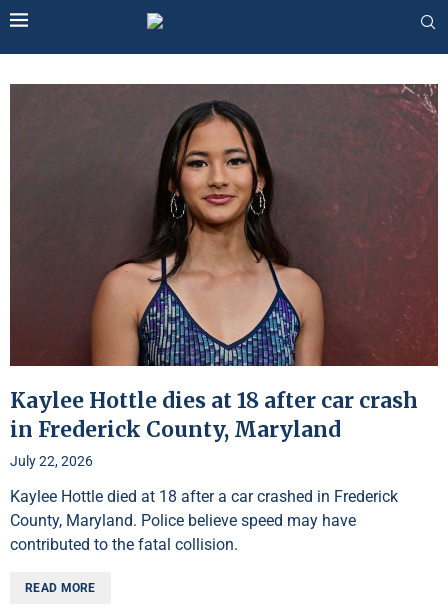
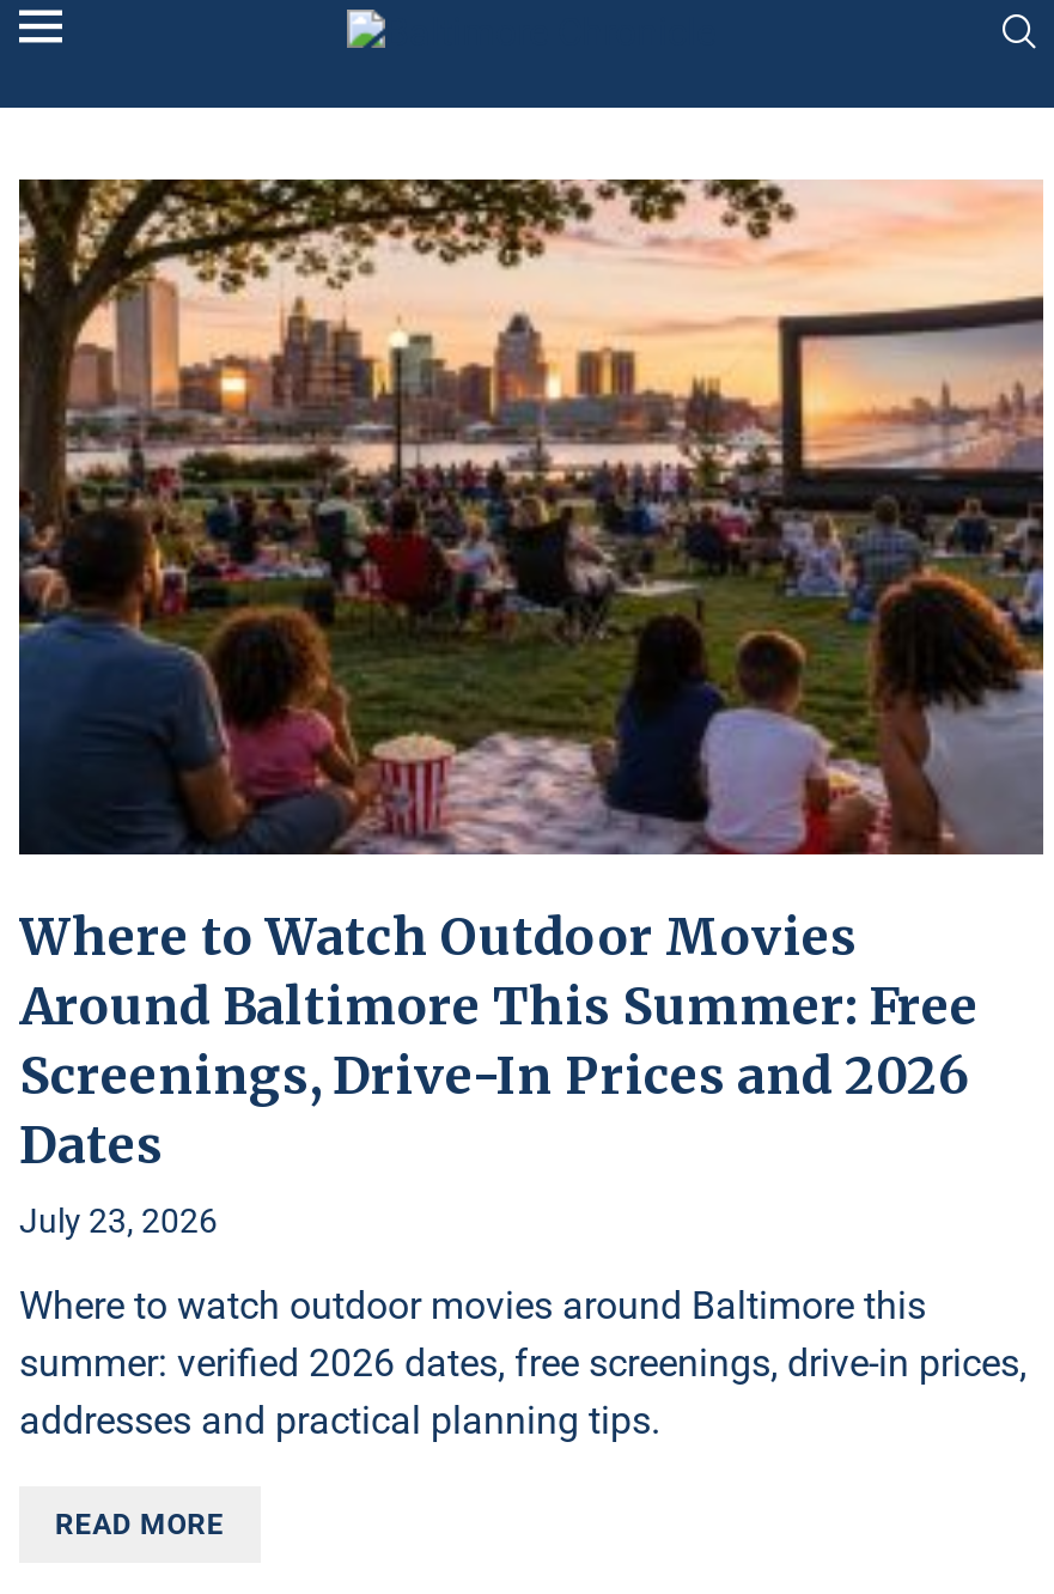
[10,83,439,469] [image] | Kaylee Hottle dies at 18 after car crash | in Frederick County, Maryland | July 22, 2026 -> [19,180,1043,1241] [image] | Where to Watch Outdoor Movies | Around Baltimore This Summer: Free | Screenings, Drive-In Prices and 2026 | Dates | July 23, 2026
[10,487,398,554] Kaylee Hottle died at 18 after a car crashed in Frederick | County, Maryland. Police believe speed may have | contributed to the fatal collision. -> [19,1284,1026,1444] Where to watch outdoor movies around Baltimore this | summer: verified 2026 dates, free screenings, drive-in prices, | addresses and practical planning tips.

